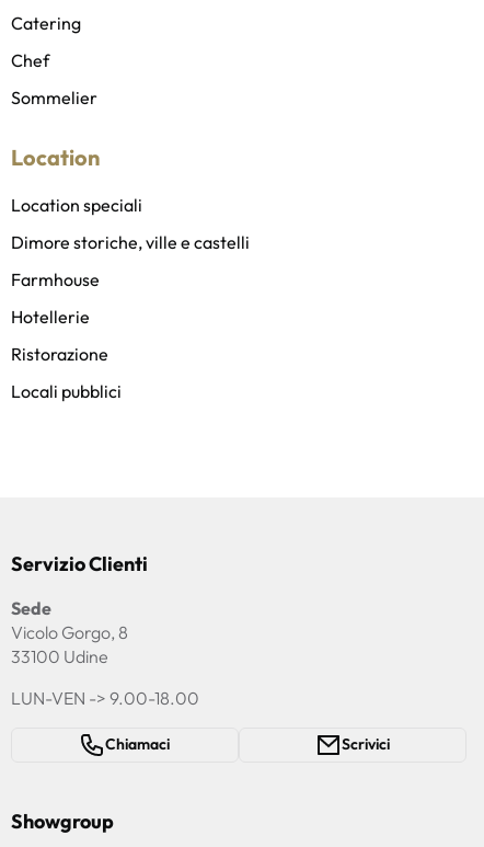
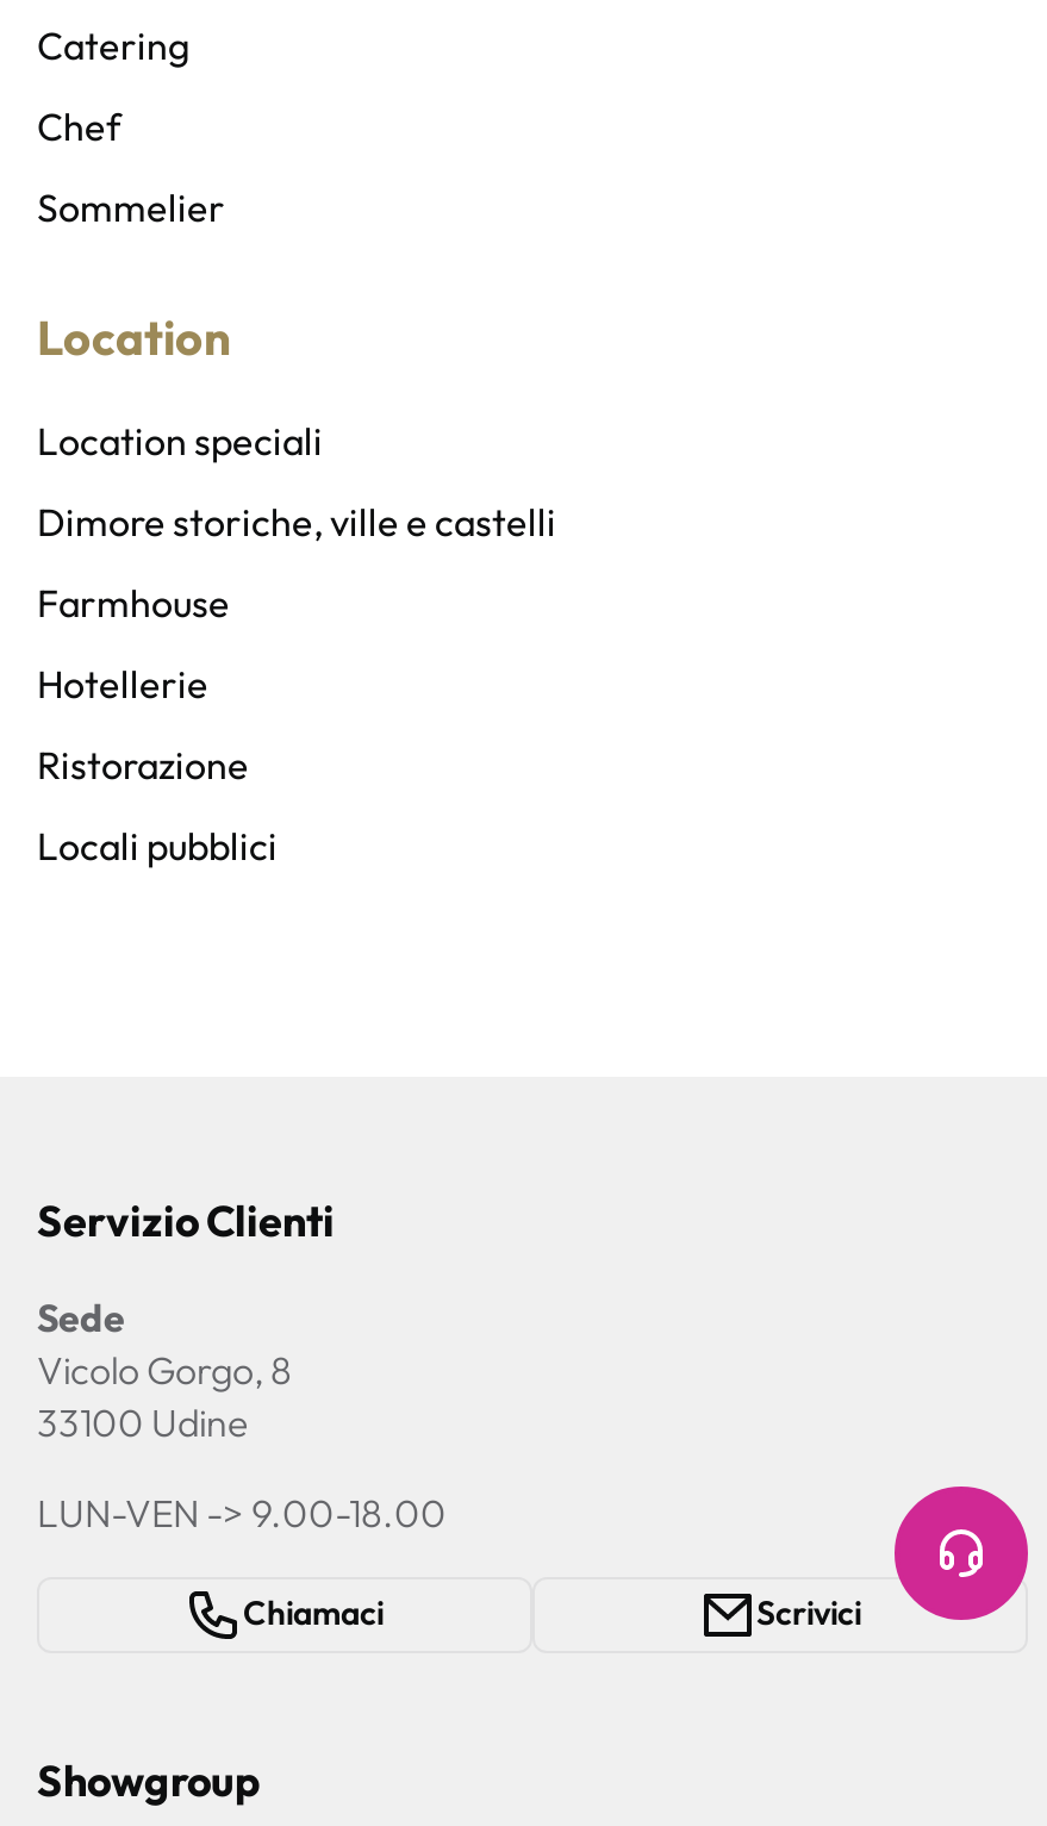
none -> [892,1484,1030,1622] [image]

